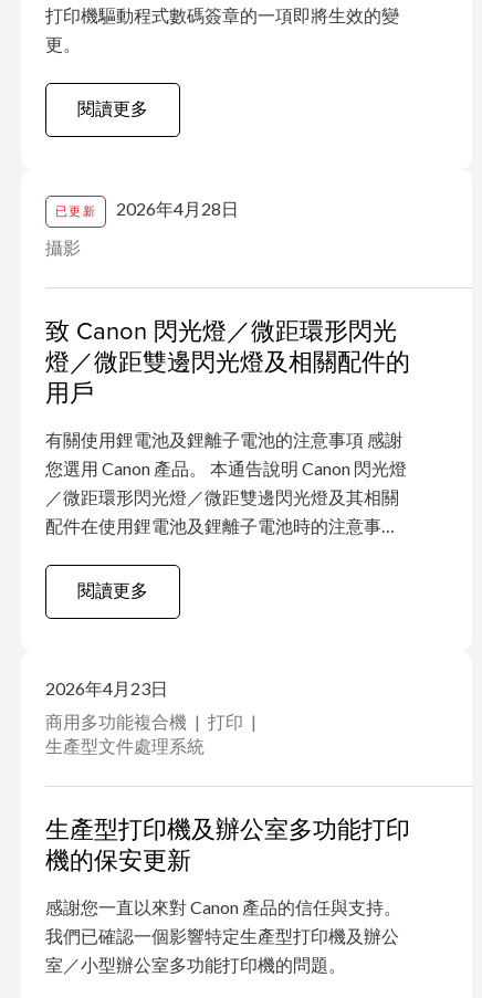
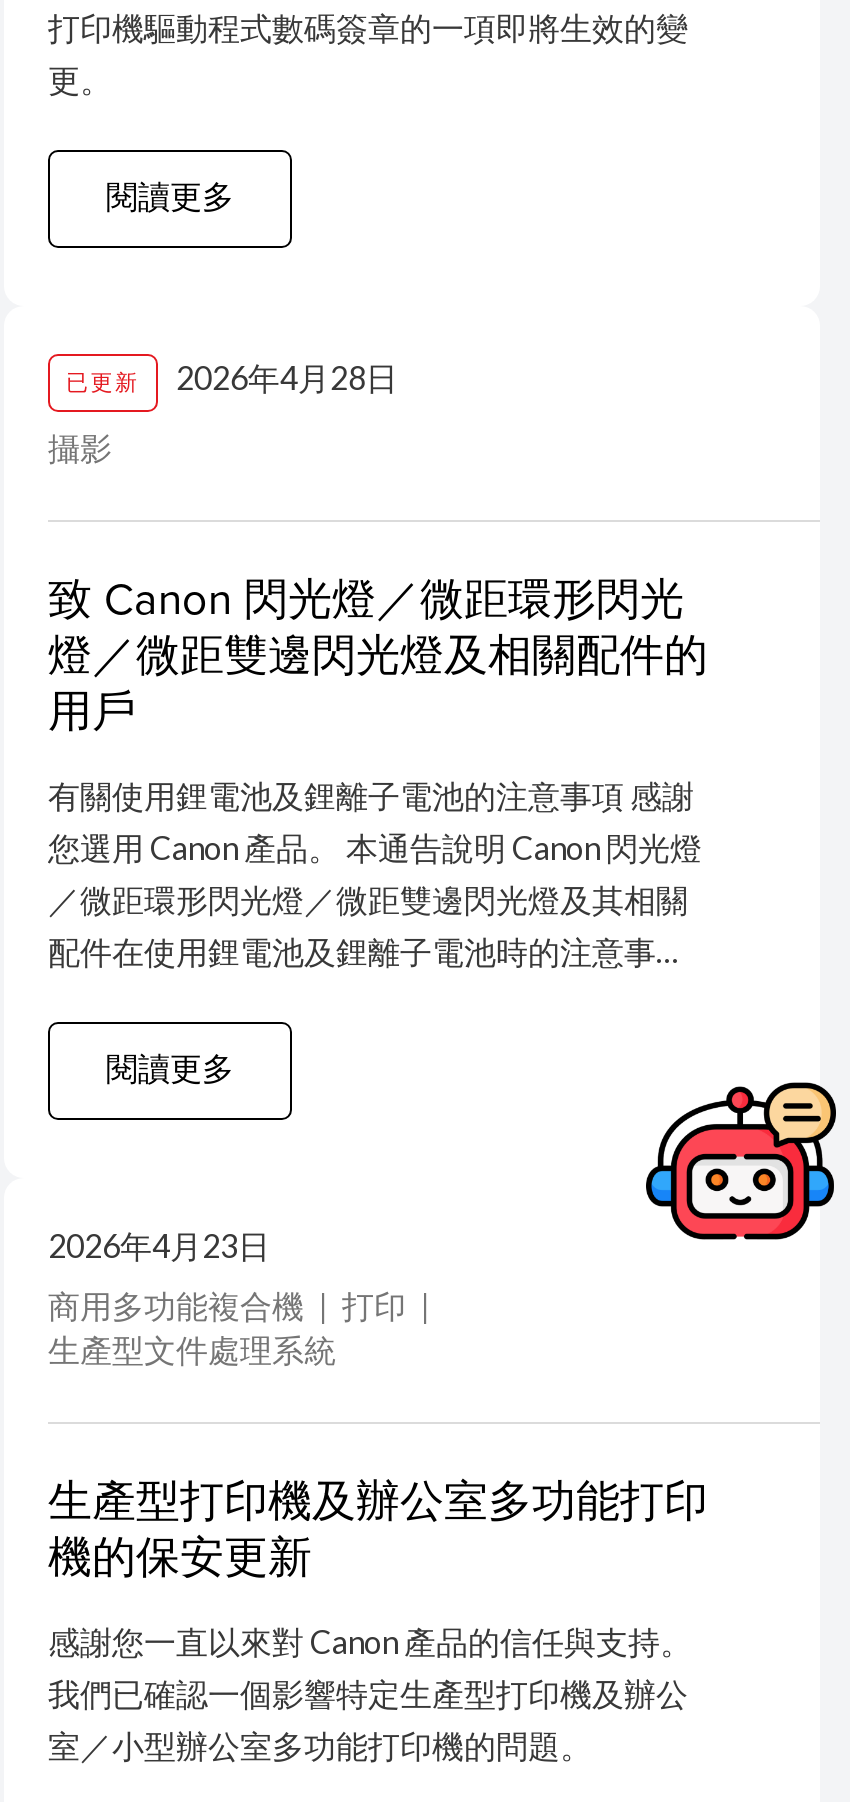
none -> [644,1080,838,1242] [image]

